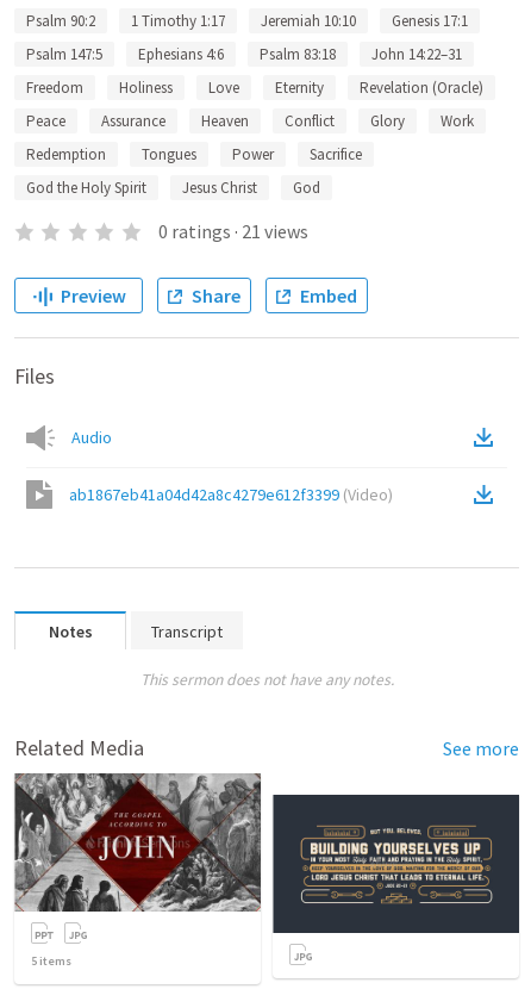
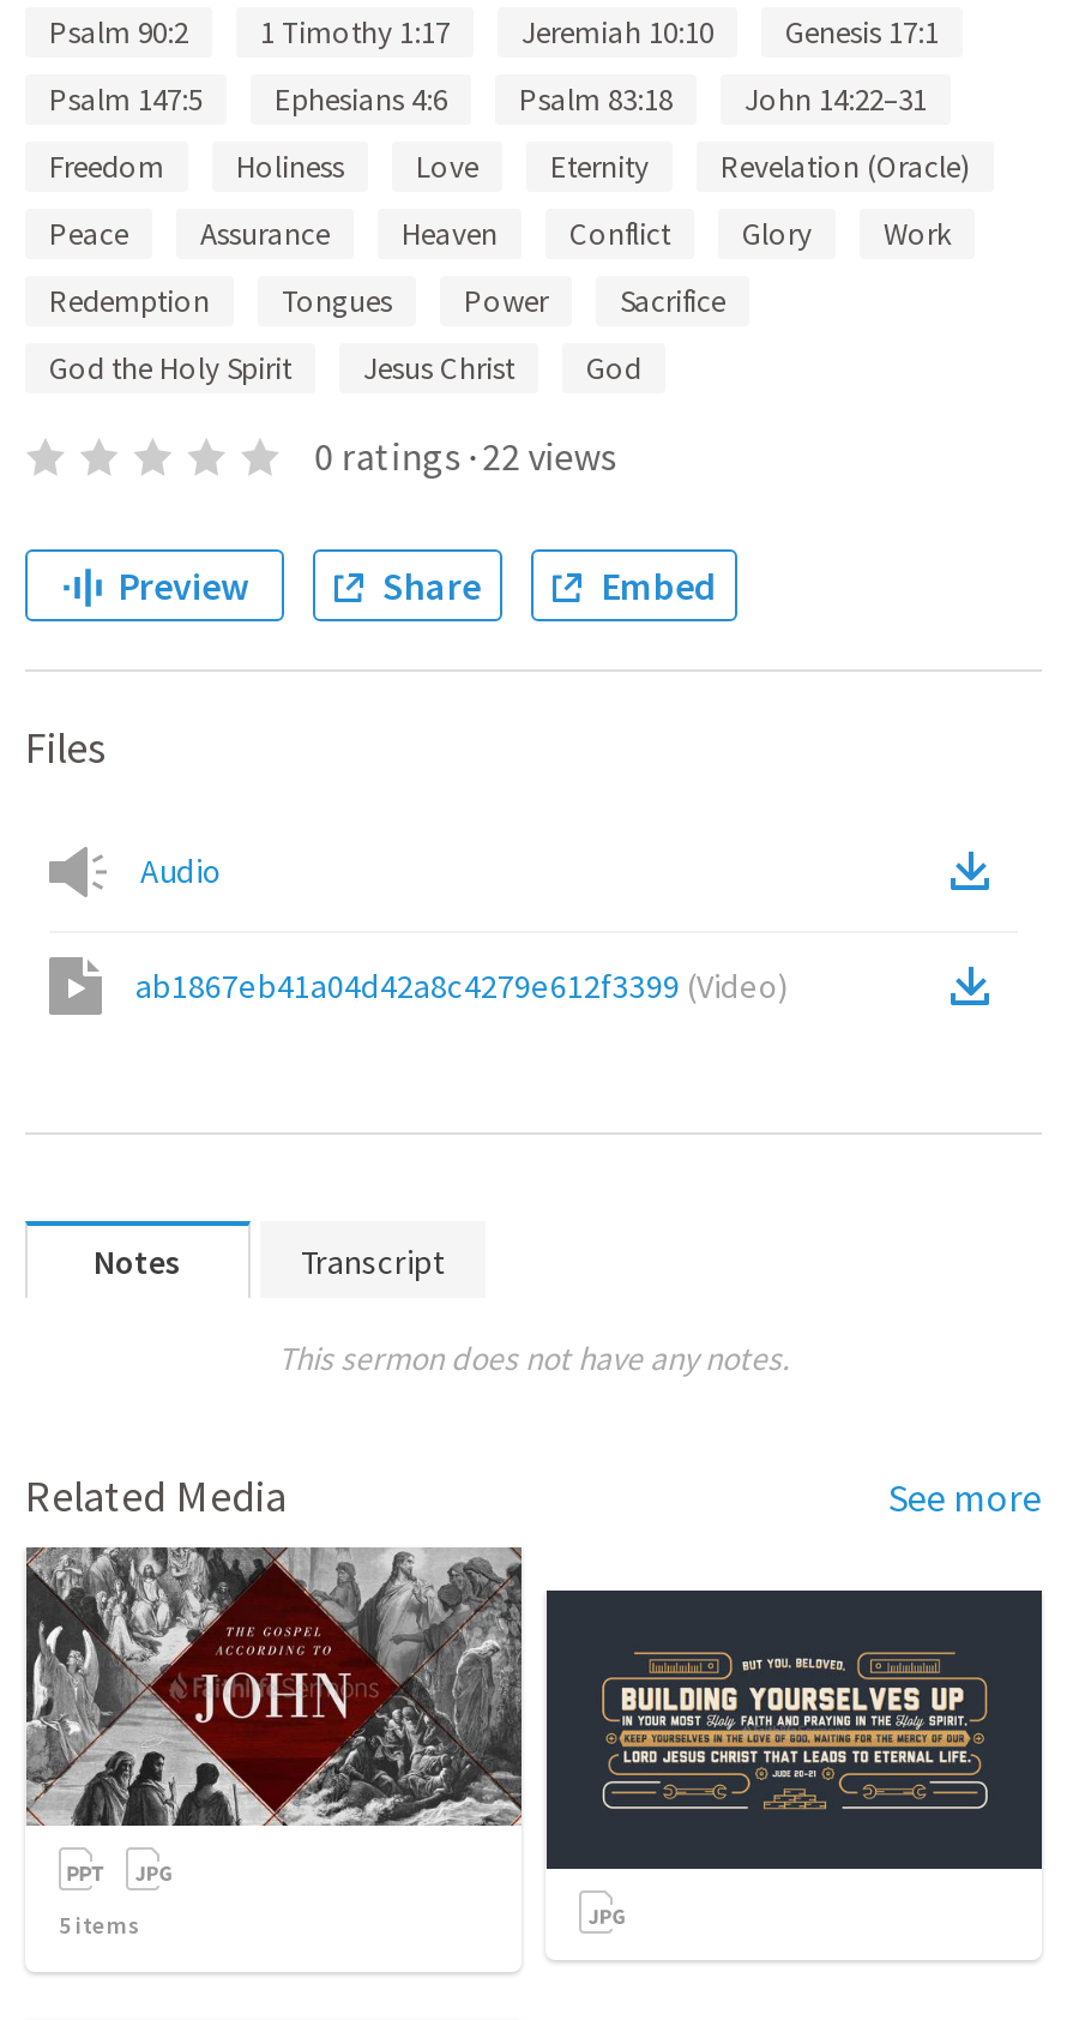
[158,219,308,243] 0 ratings · 21 views -> [315,432,617,480] 0 ratings · 22 views

